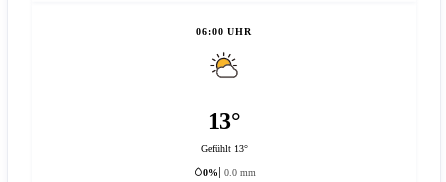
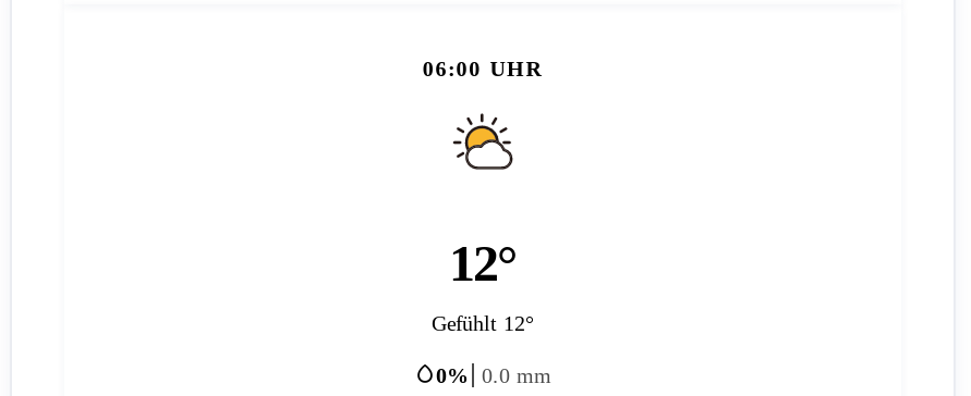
[208,108,240,134] 13° -> [449,234,517,291] 12°
[200,143,247,154] Gefühlt 13° -> [432,310,534,334] Gefühlt 12°

